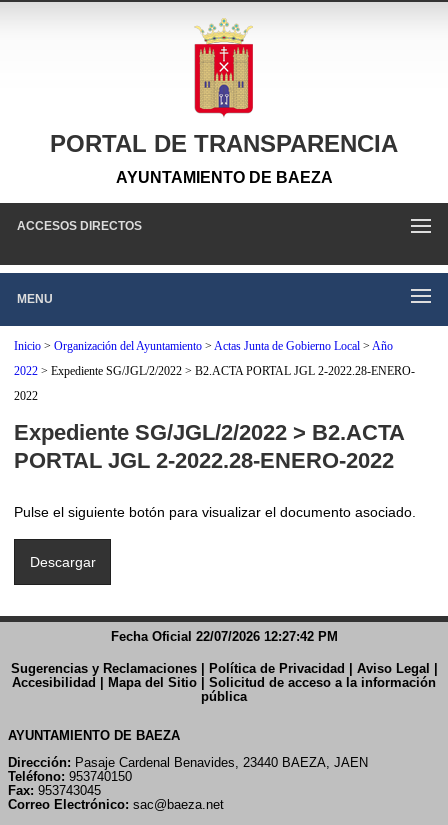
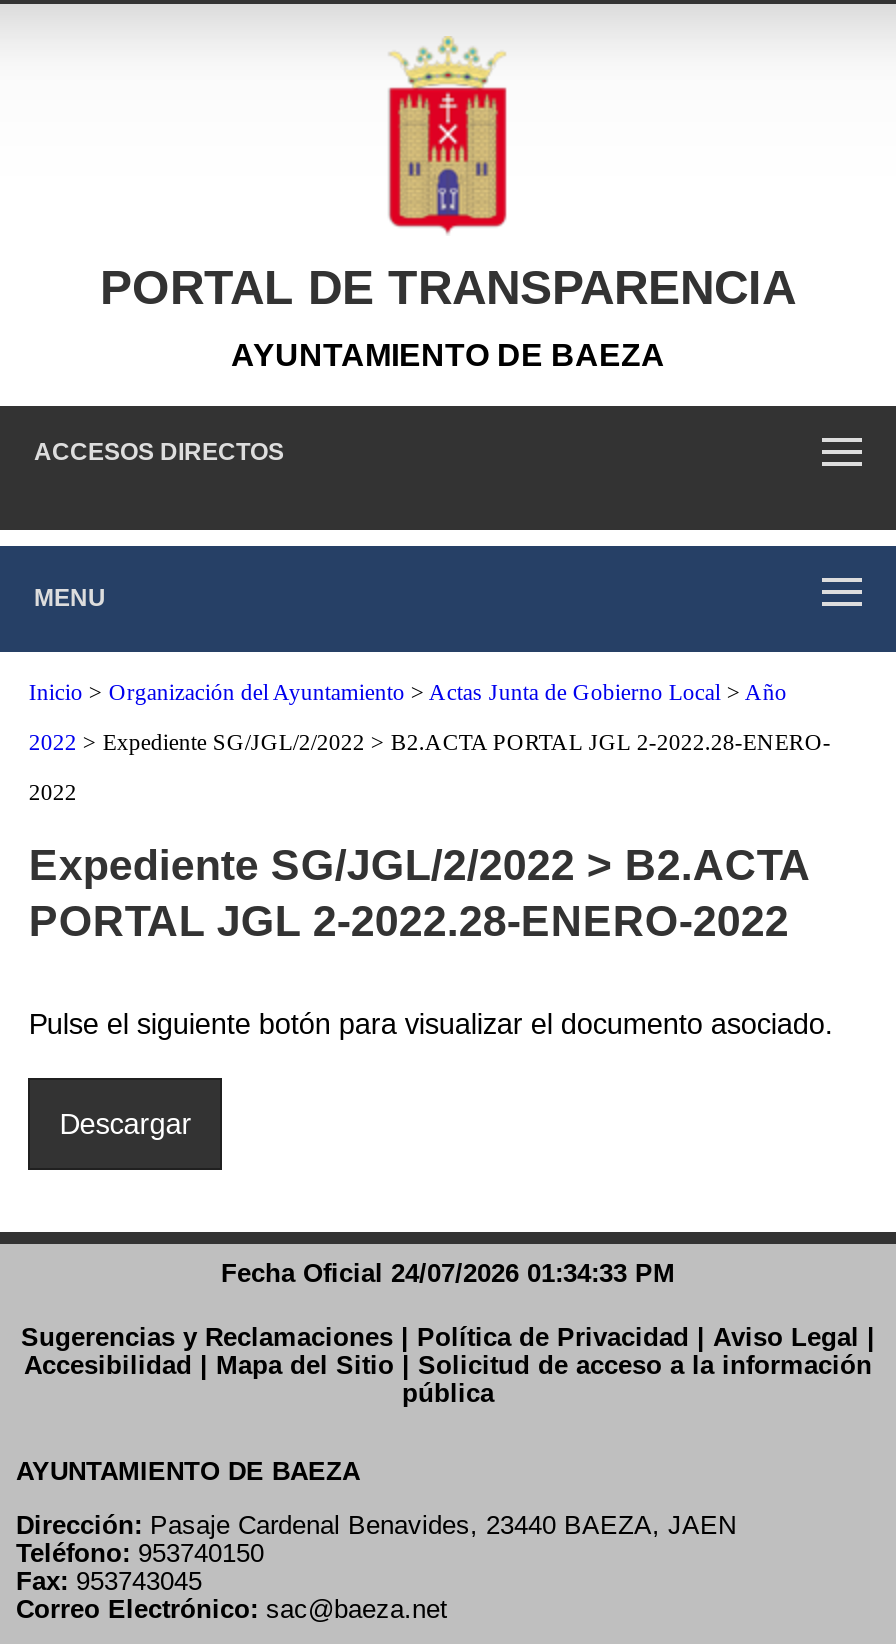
[110,629,337,644] Fecha Oficial 22/07/2026 12:27:42 PM -> [221,1257,675,1287] Fecha Oficial 24/07/2026 01:34:33 PM

